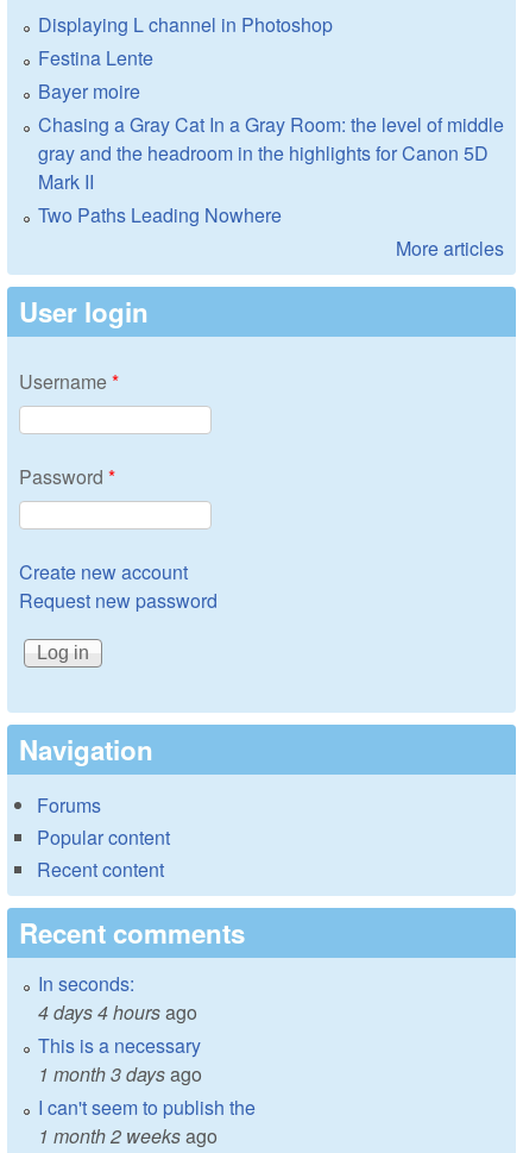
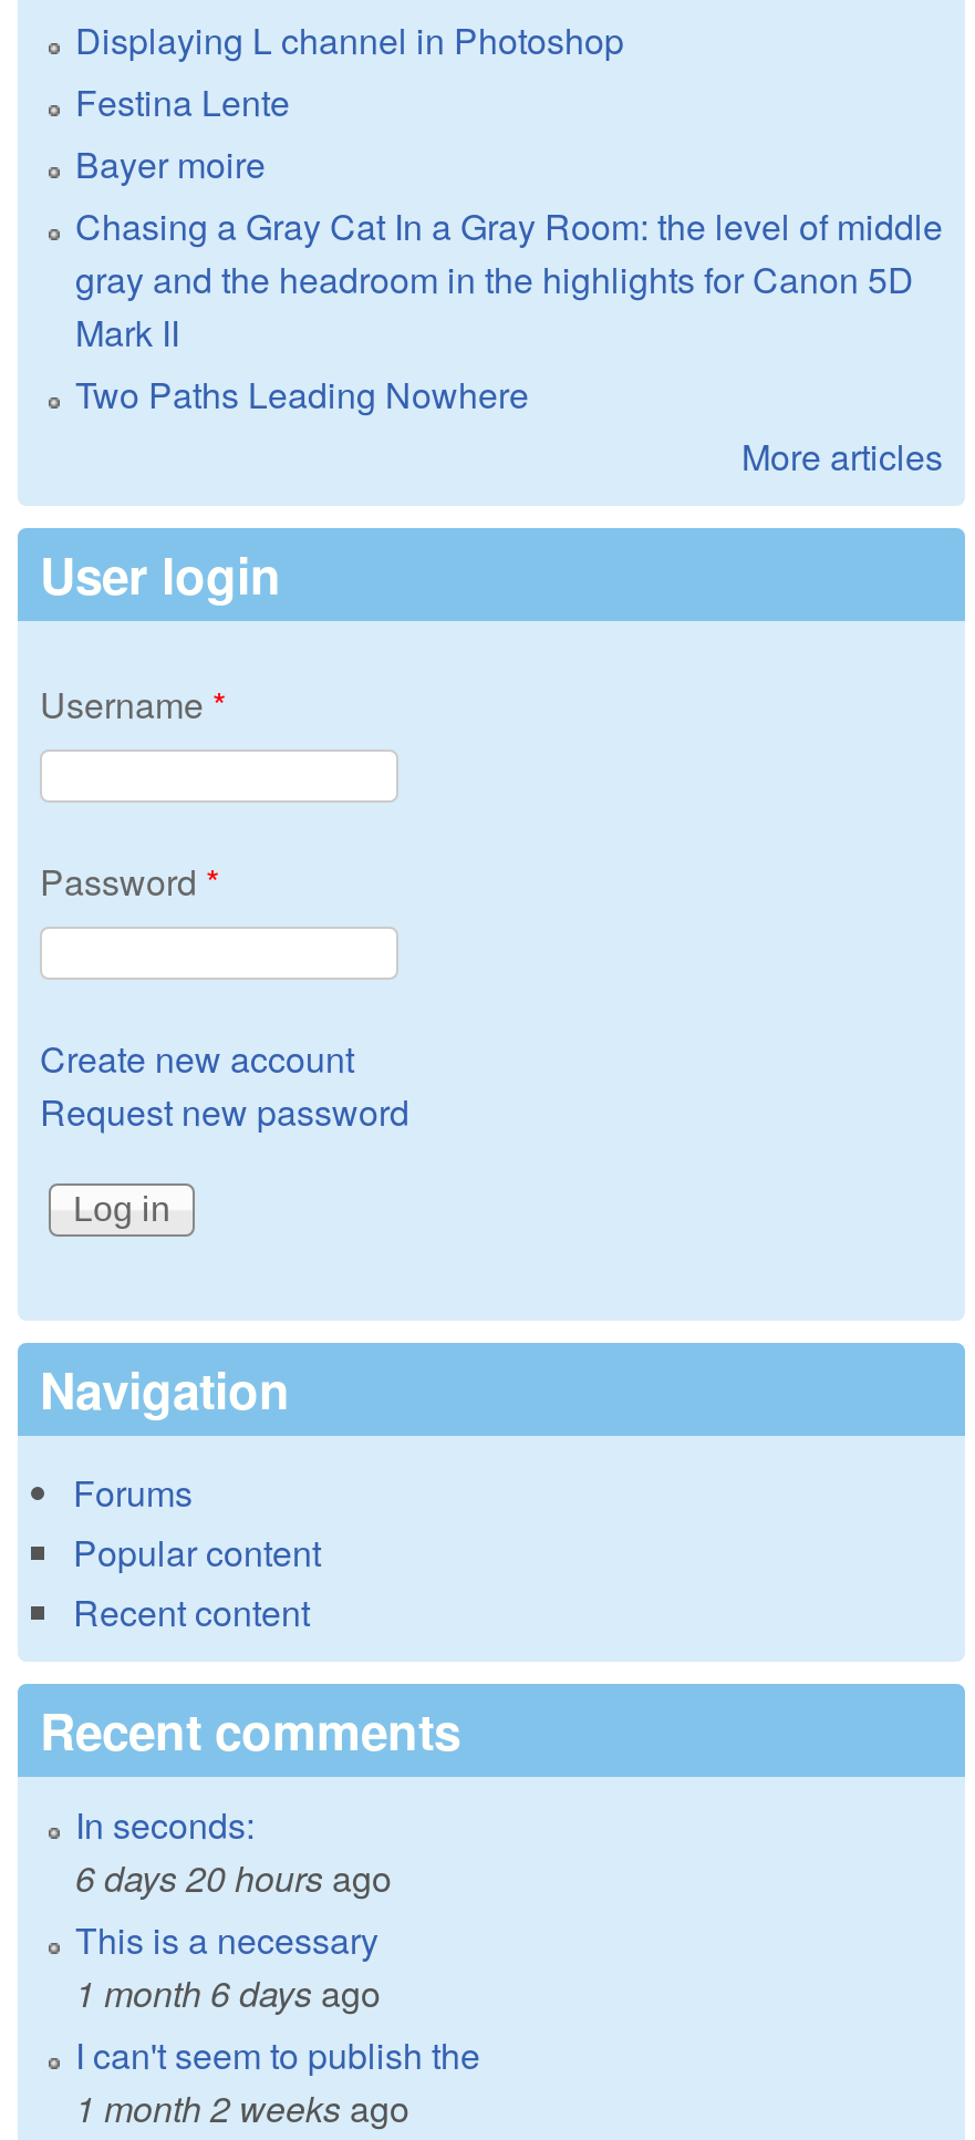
[38,998,197,1026] 4 days 4 hours ago -> [75,1852,392,1903] 6 days 20 hours ago
[38,1060,202,1088] 1 month 3 days ago -> [75,1967,381,2018] 1 month 6 days ago

